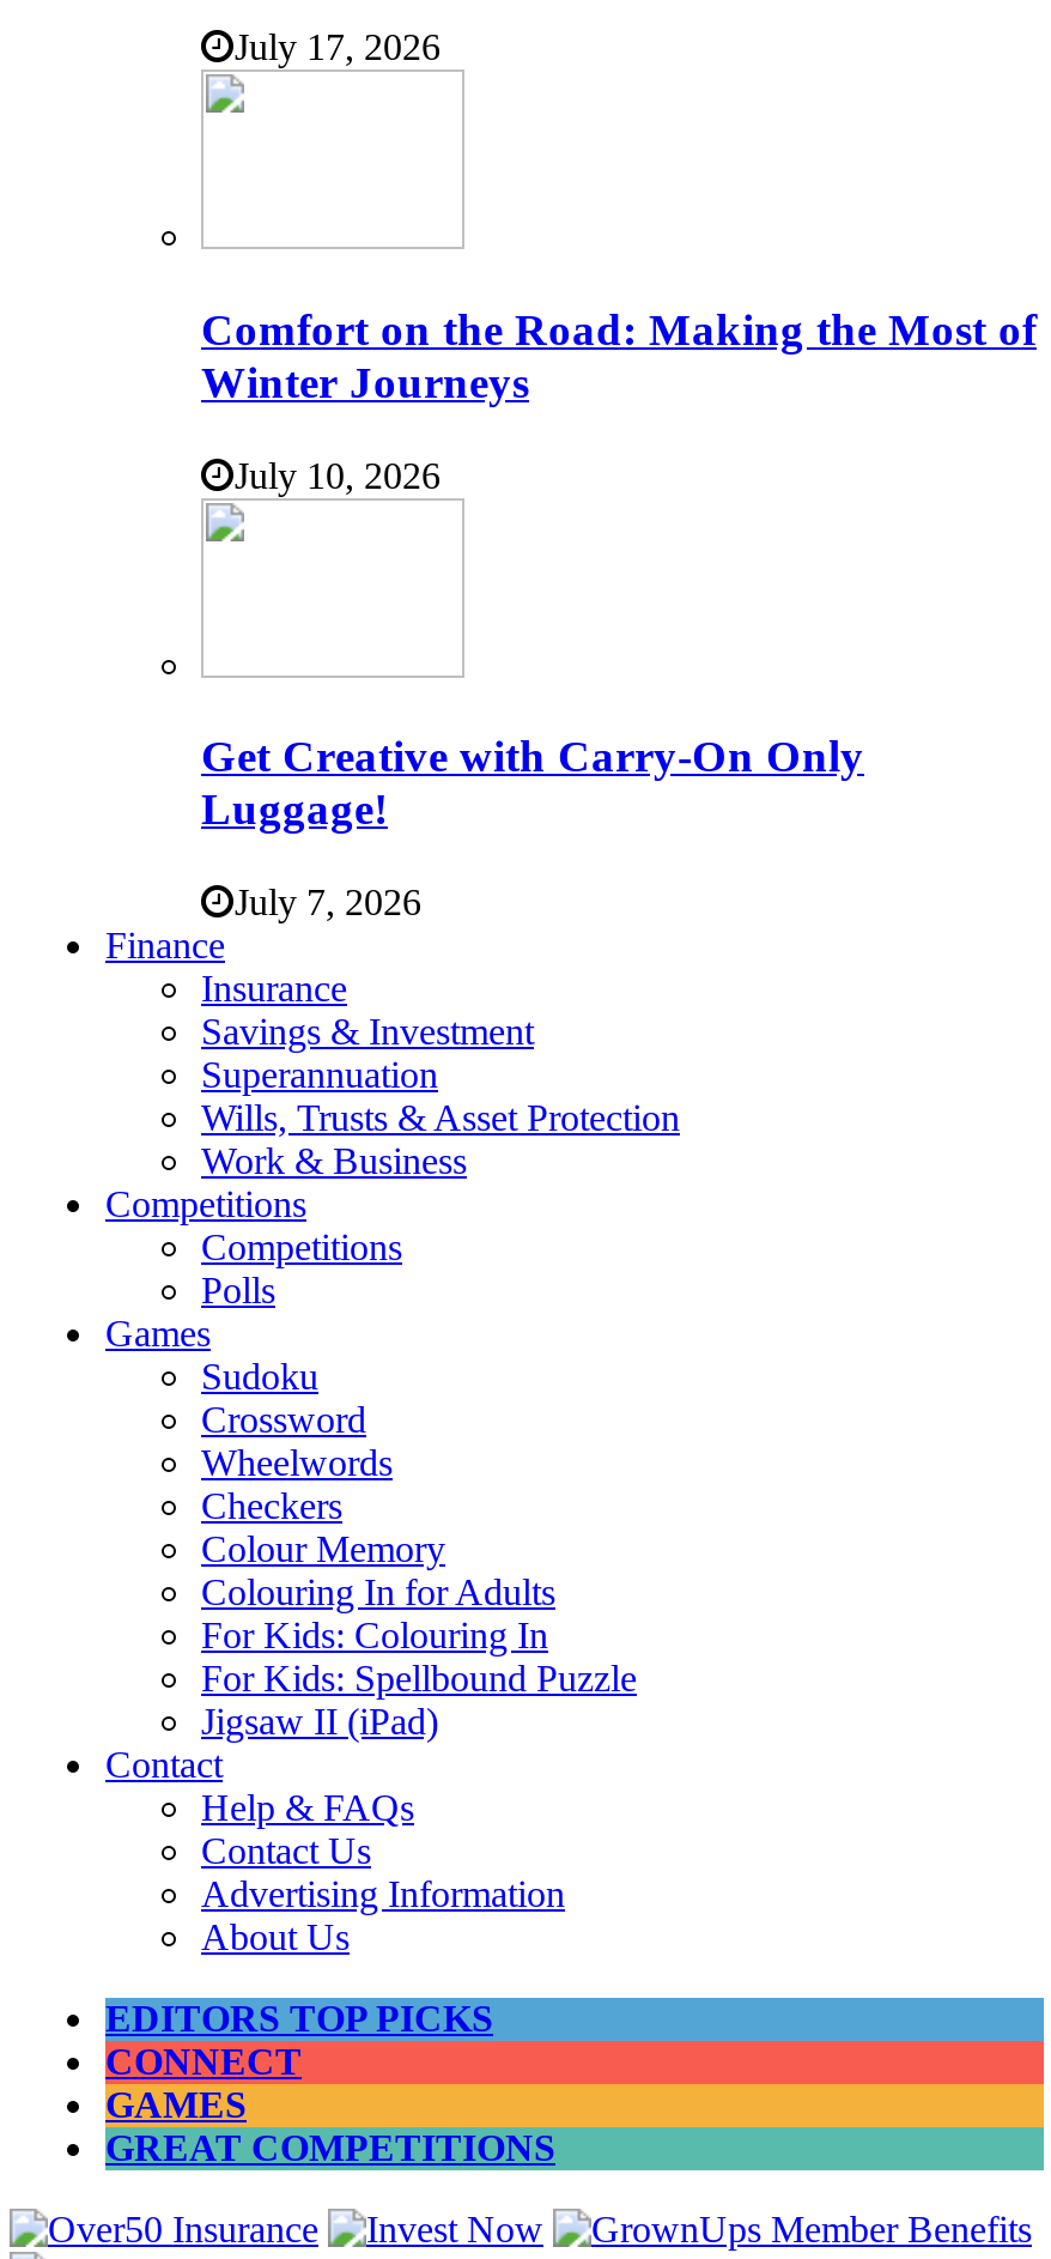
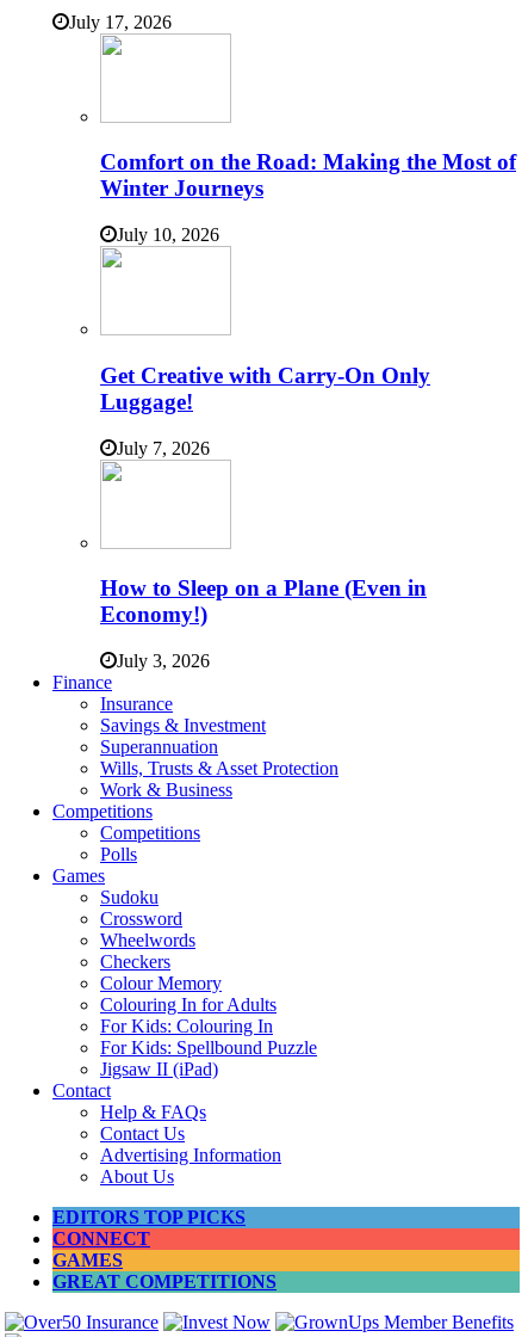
none -> [100,576,427,671] How to Sleep on a Plane (Even in | Economy!) | July 3, 2026

